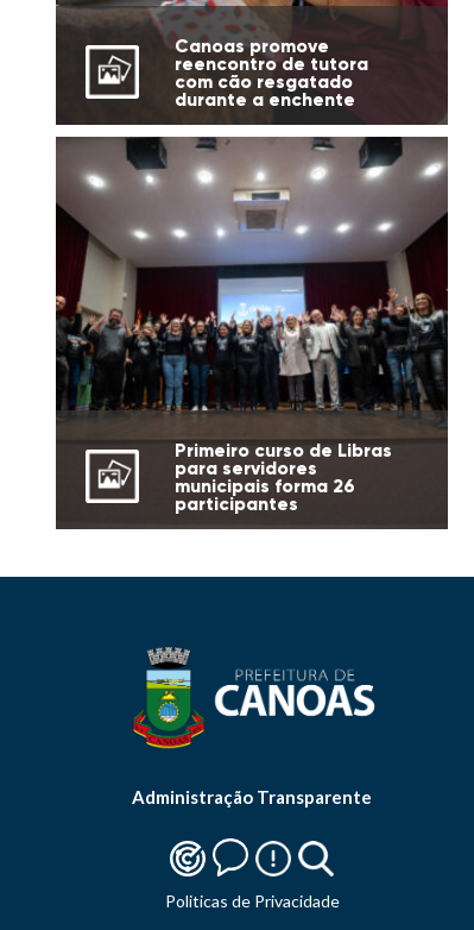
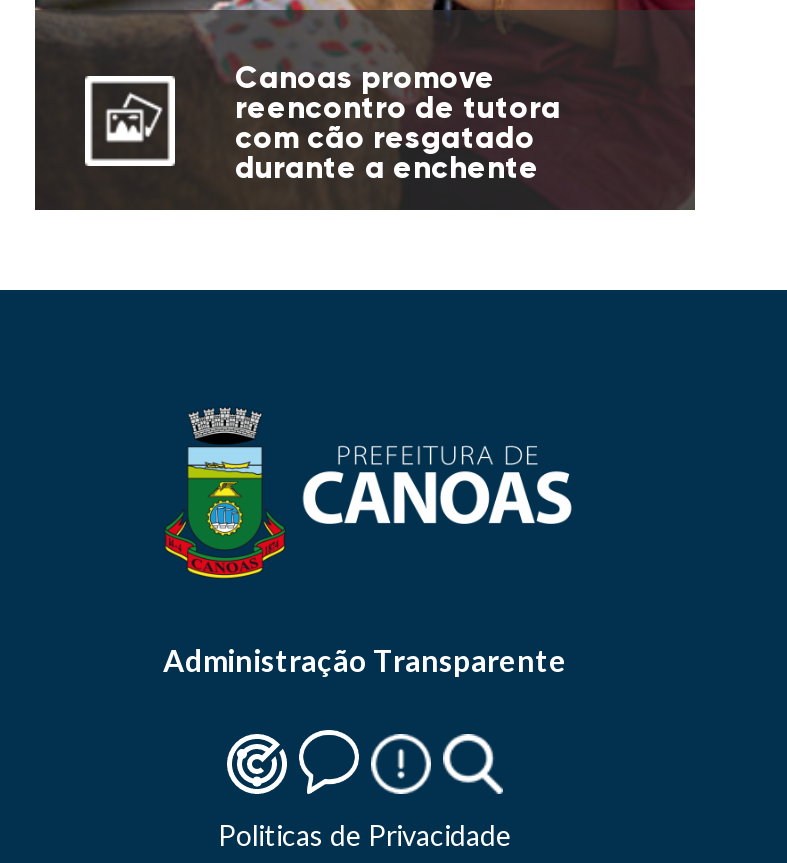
[55,136,448,514] [image] | Primeiro curso de Libras | para servidores | municipais forma 26 | participantes -> none

